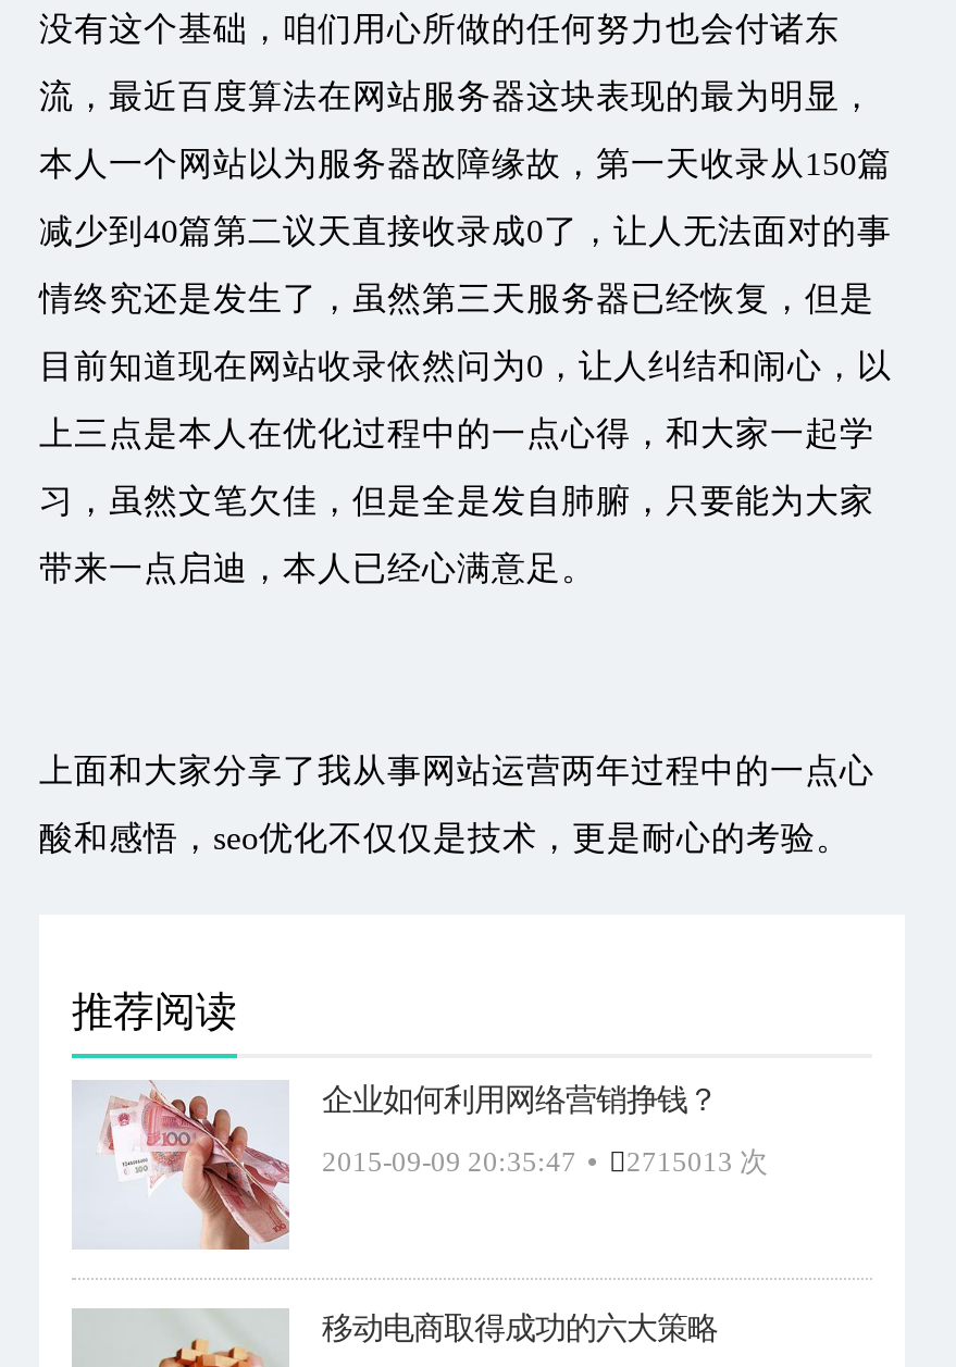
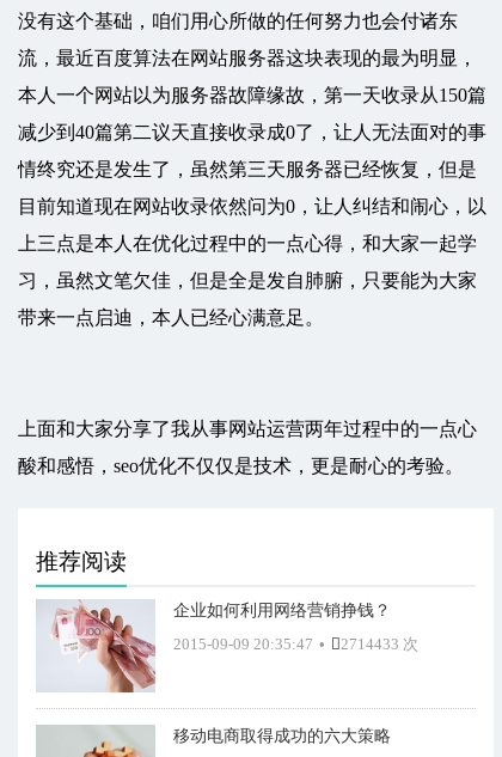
[322,1145,768,1178] 2015-09-09 20:35:47 • 2715013 次 -> [173,635,418,653] 2015-09-09 20:35:47 • 2714433 次

